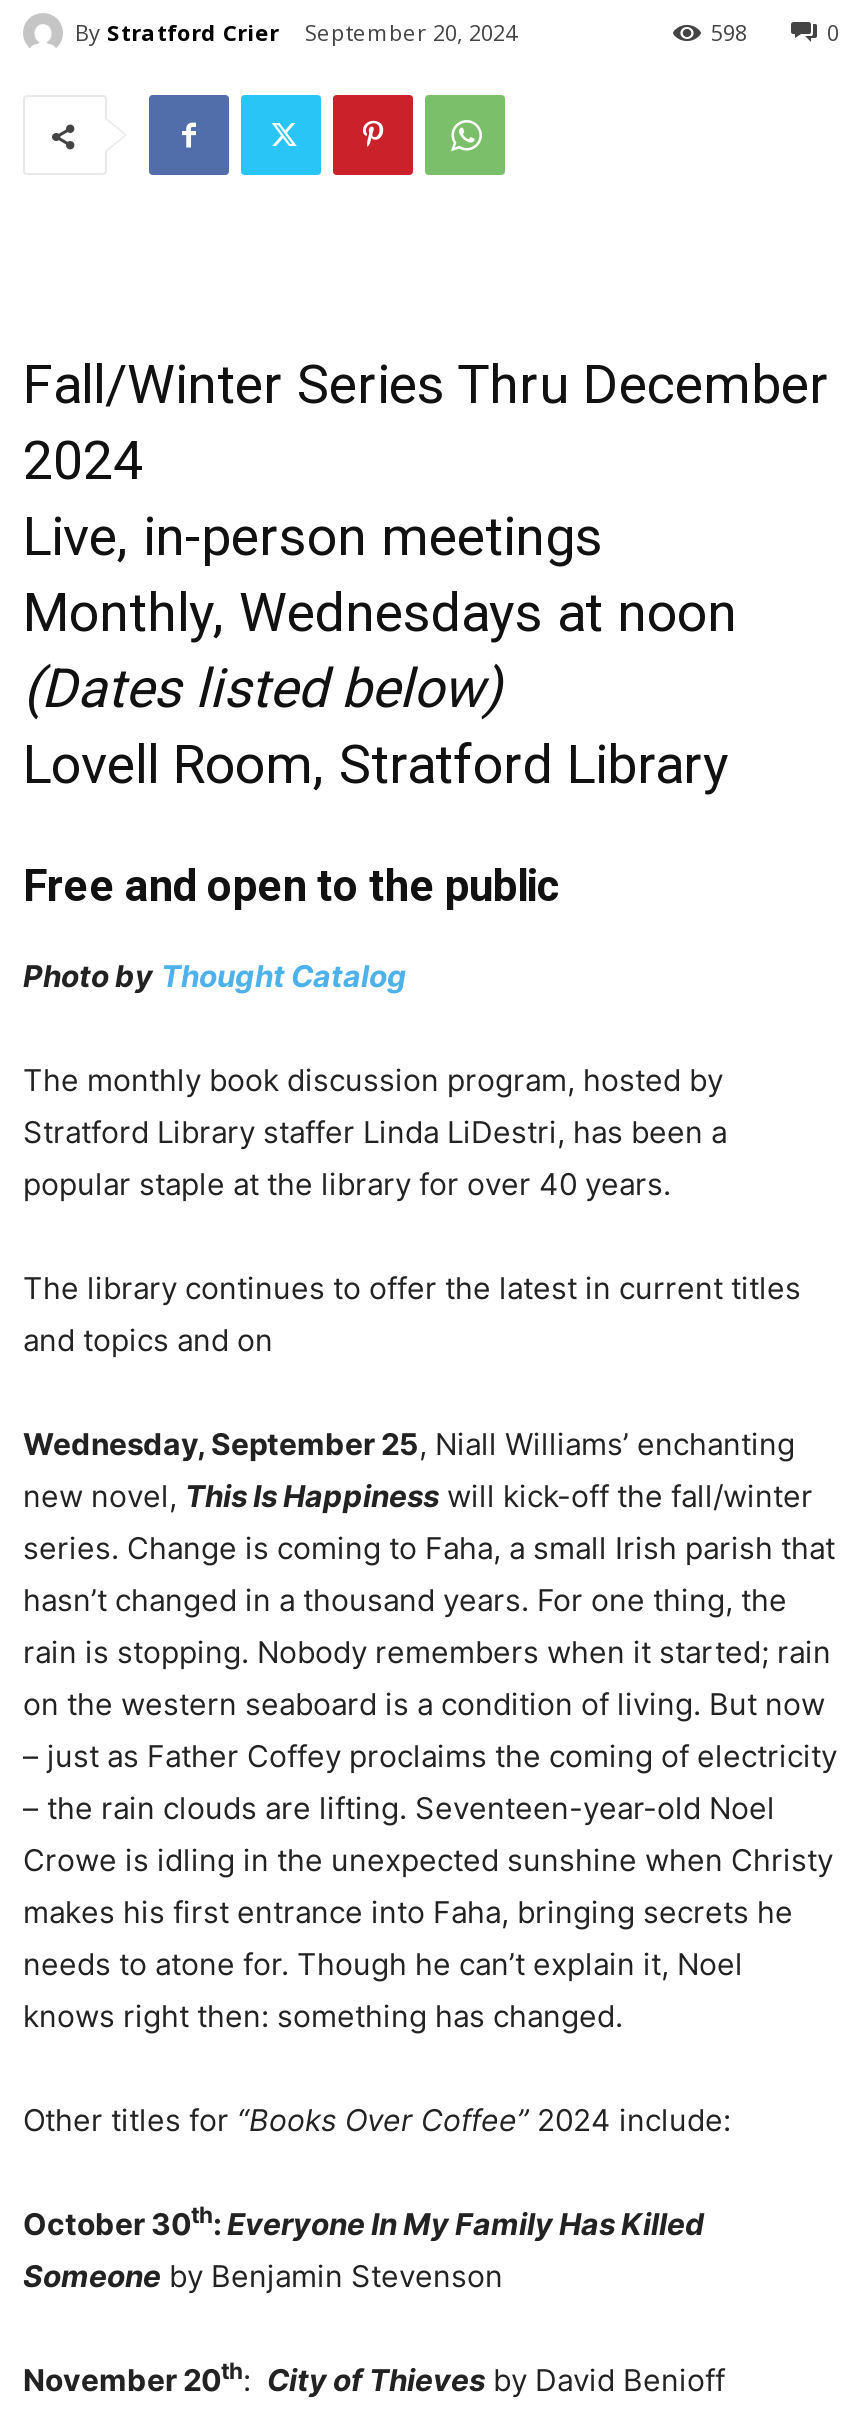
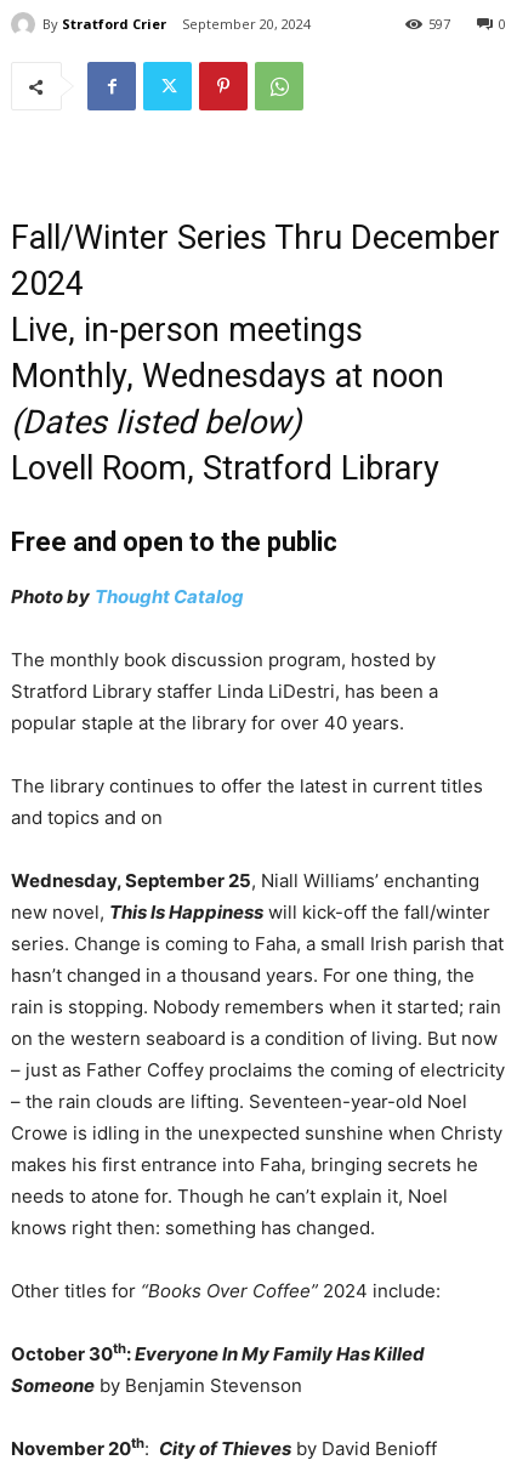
[711,17,747,47] 598 -> [428,15,450,33] 597

